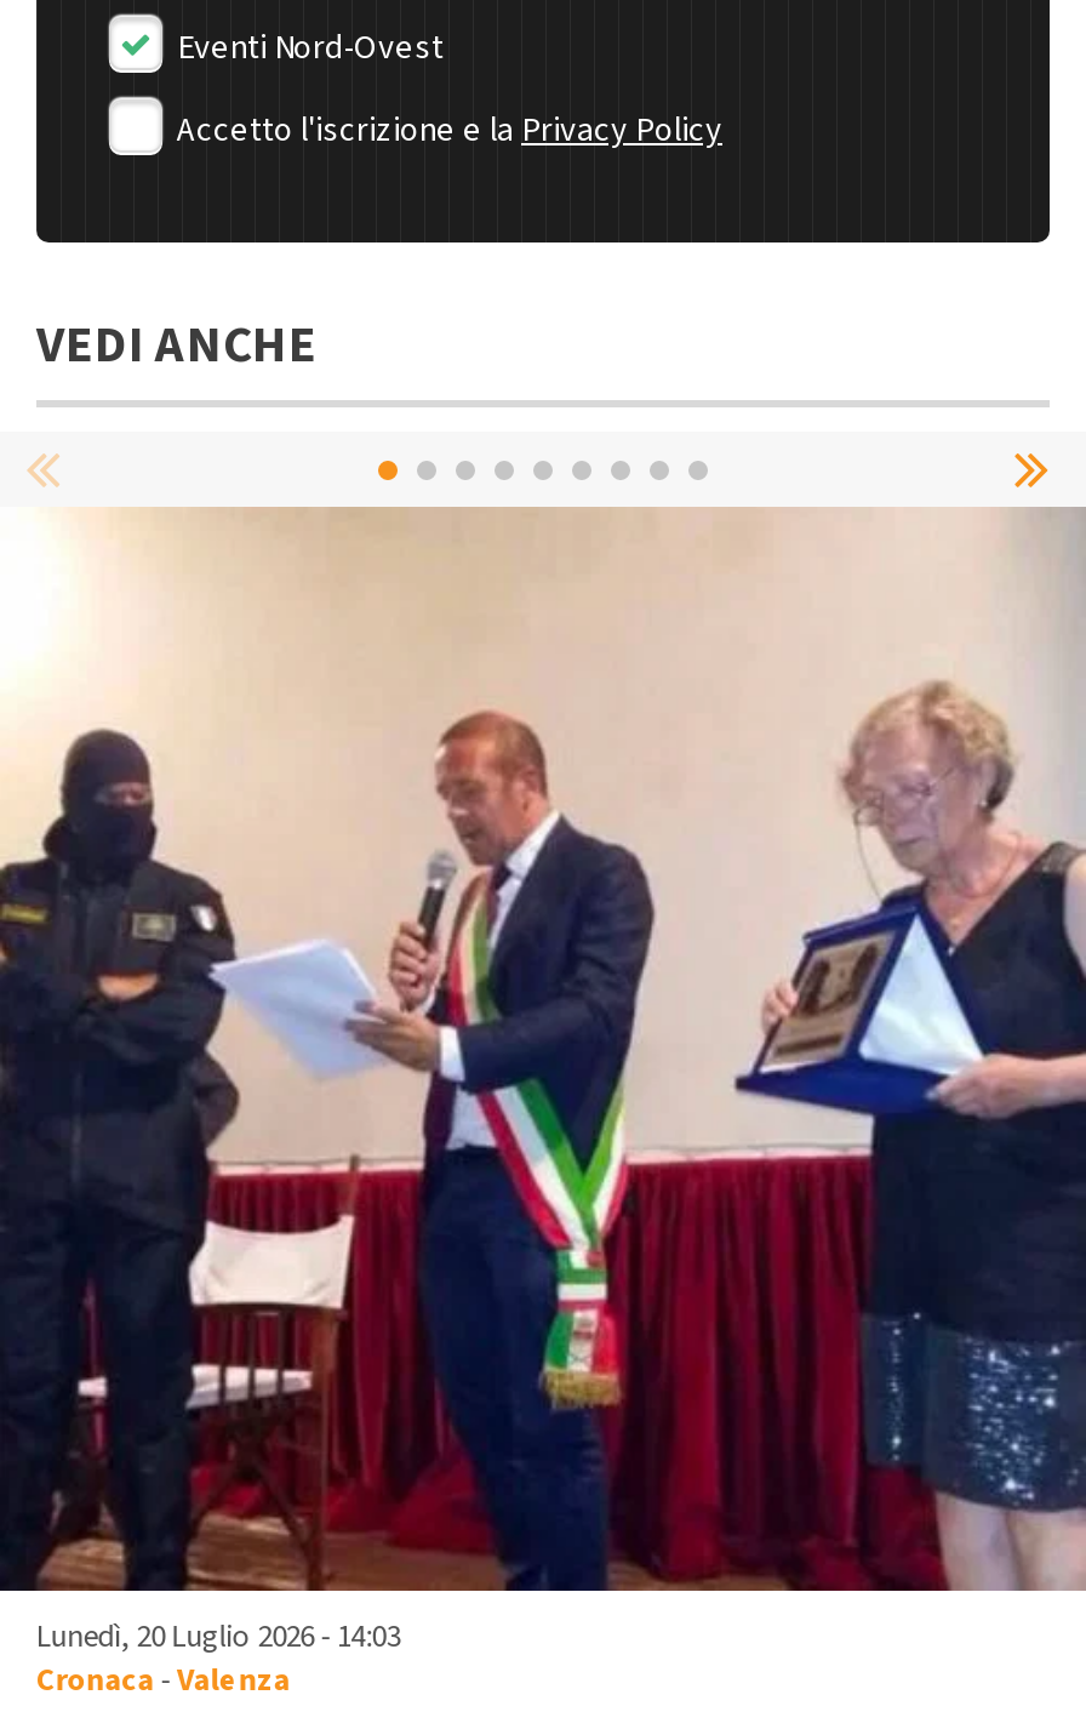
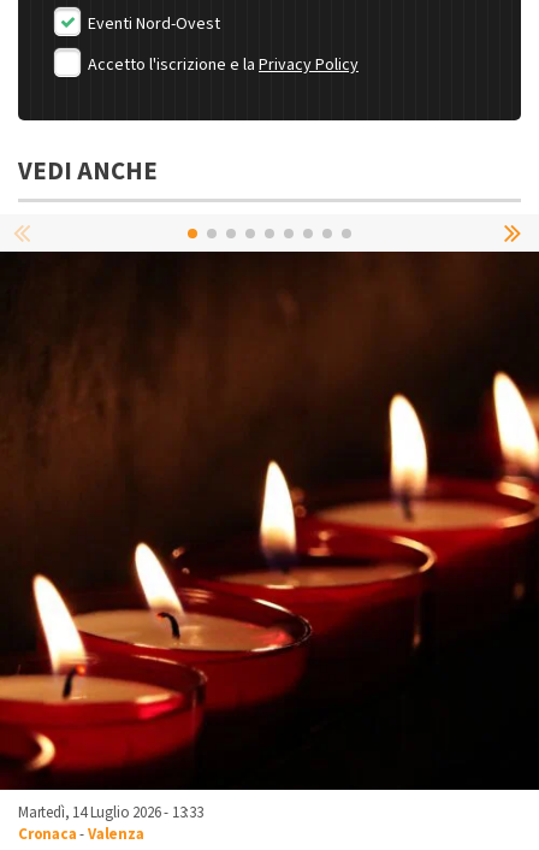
[7,507,1079,1659] [image] | Lunedì, 20 Luglio 2026 - 14:03 -> [4,250,535,824] [image] | Martedì, 14 Luglio 2026 - 13:33

